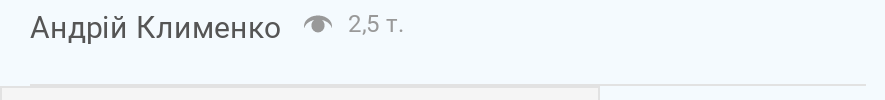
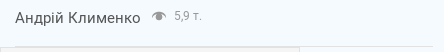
[348,9,404,37] 2,5 т. -> [174,9,202,23] 5,9 т.

